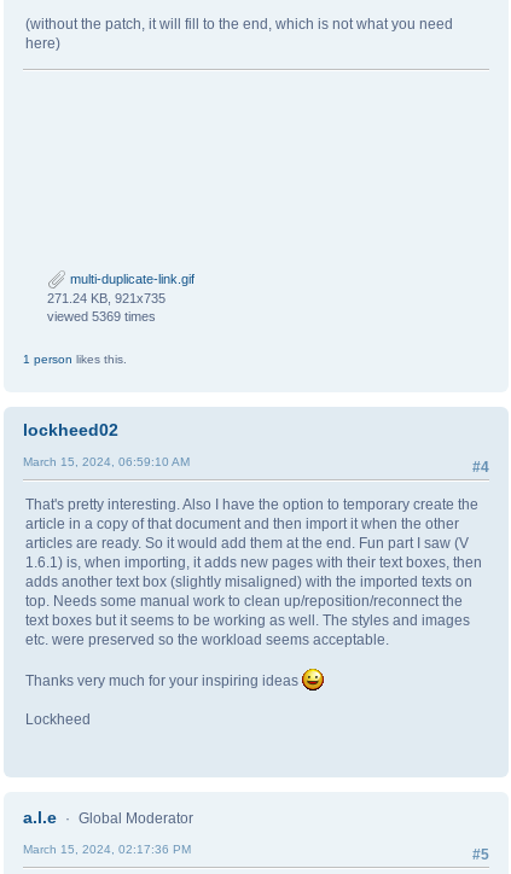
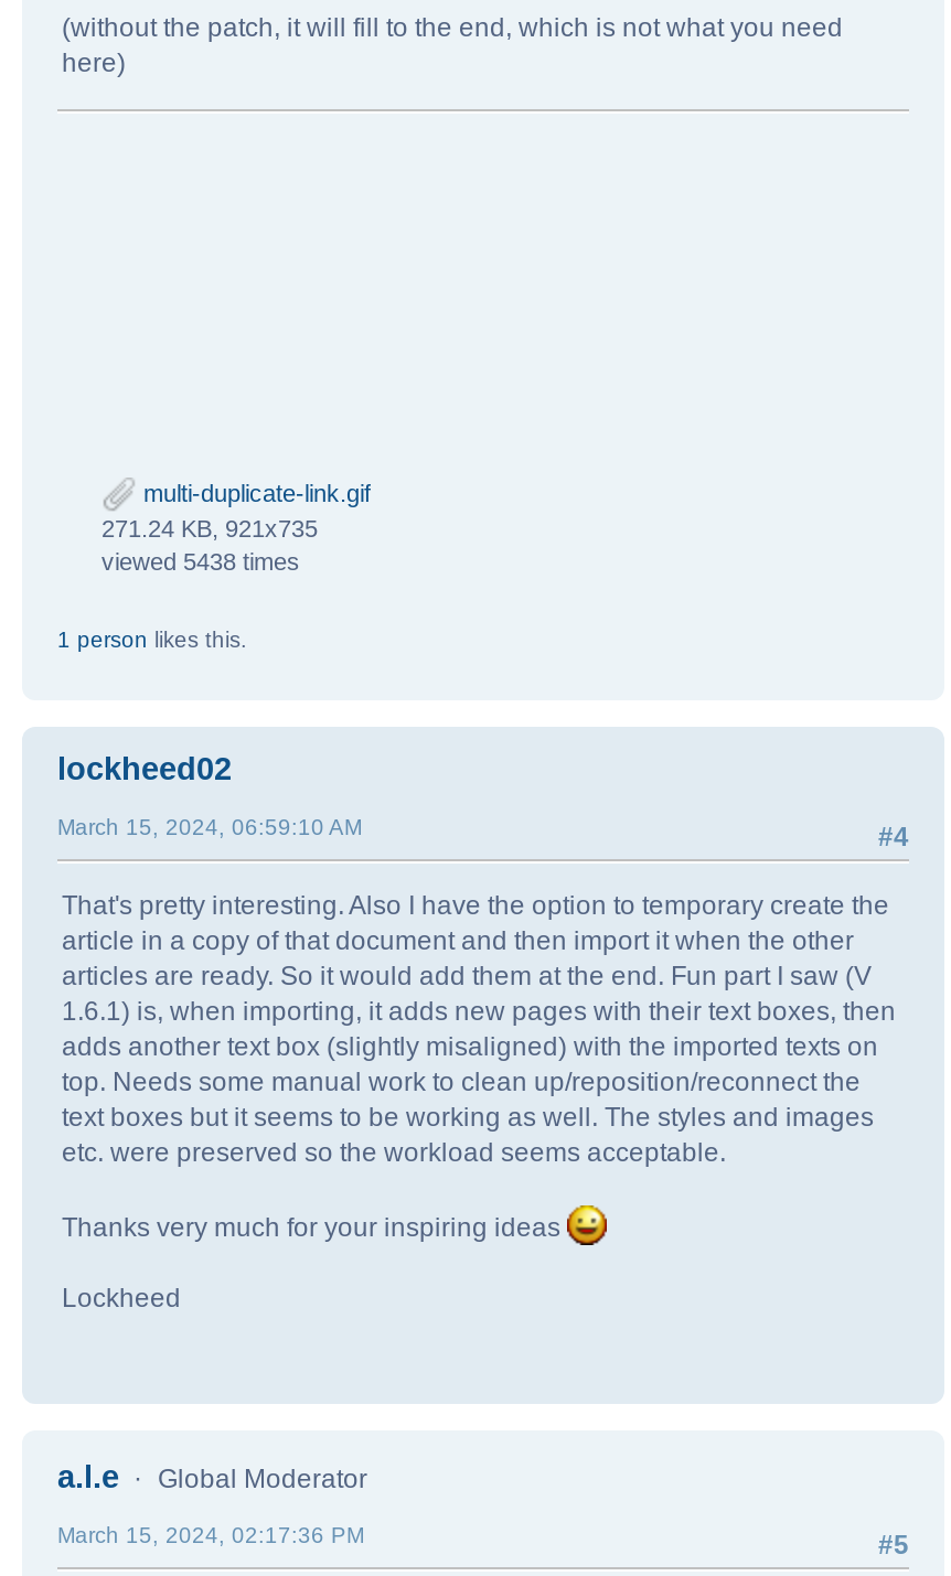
[47,309,156,324] viewed 5369 times -> [101,548,300,575] viewed 5438 times

